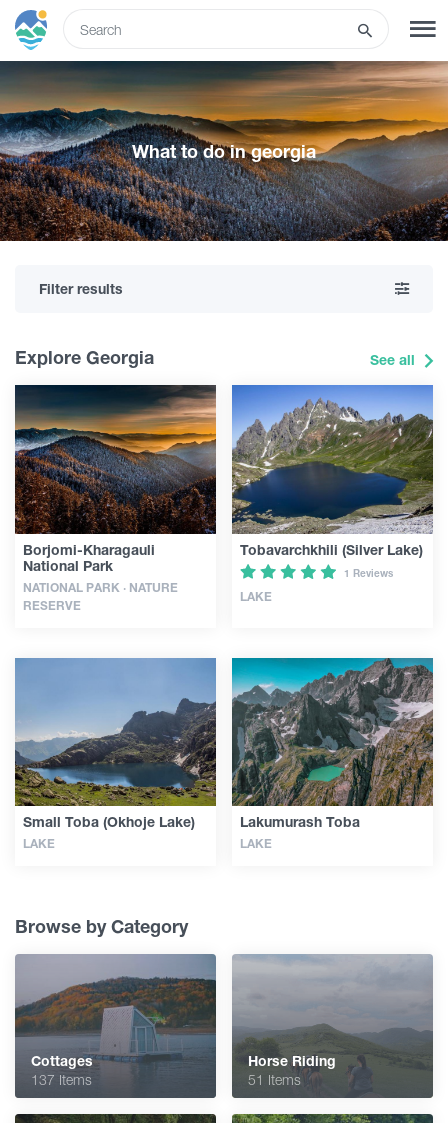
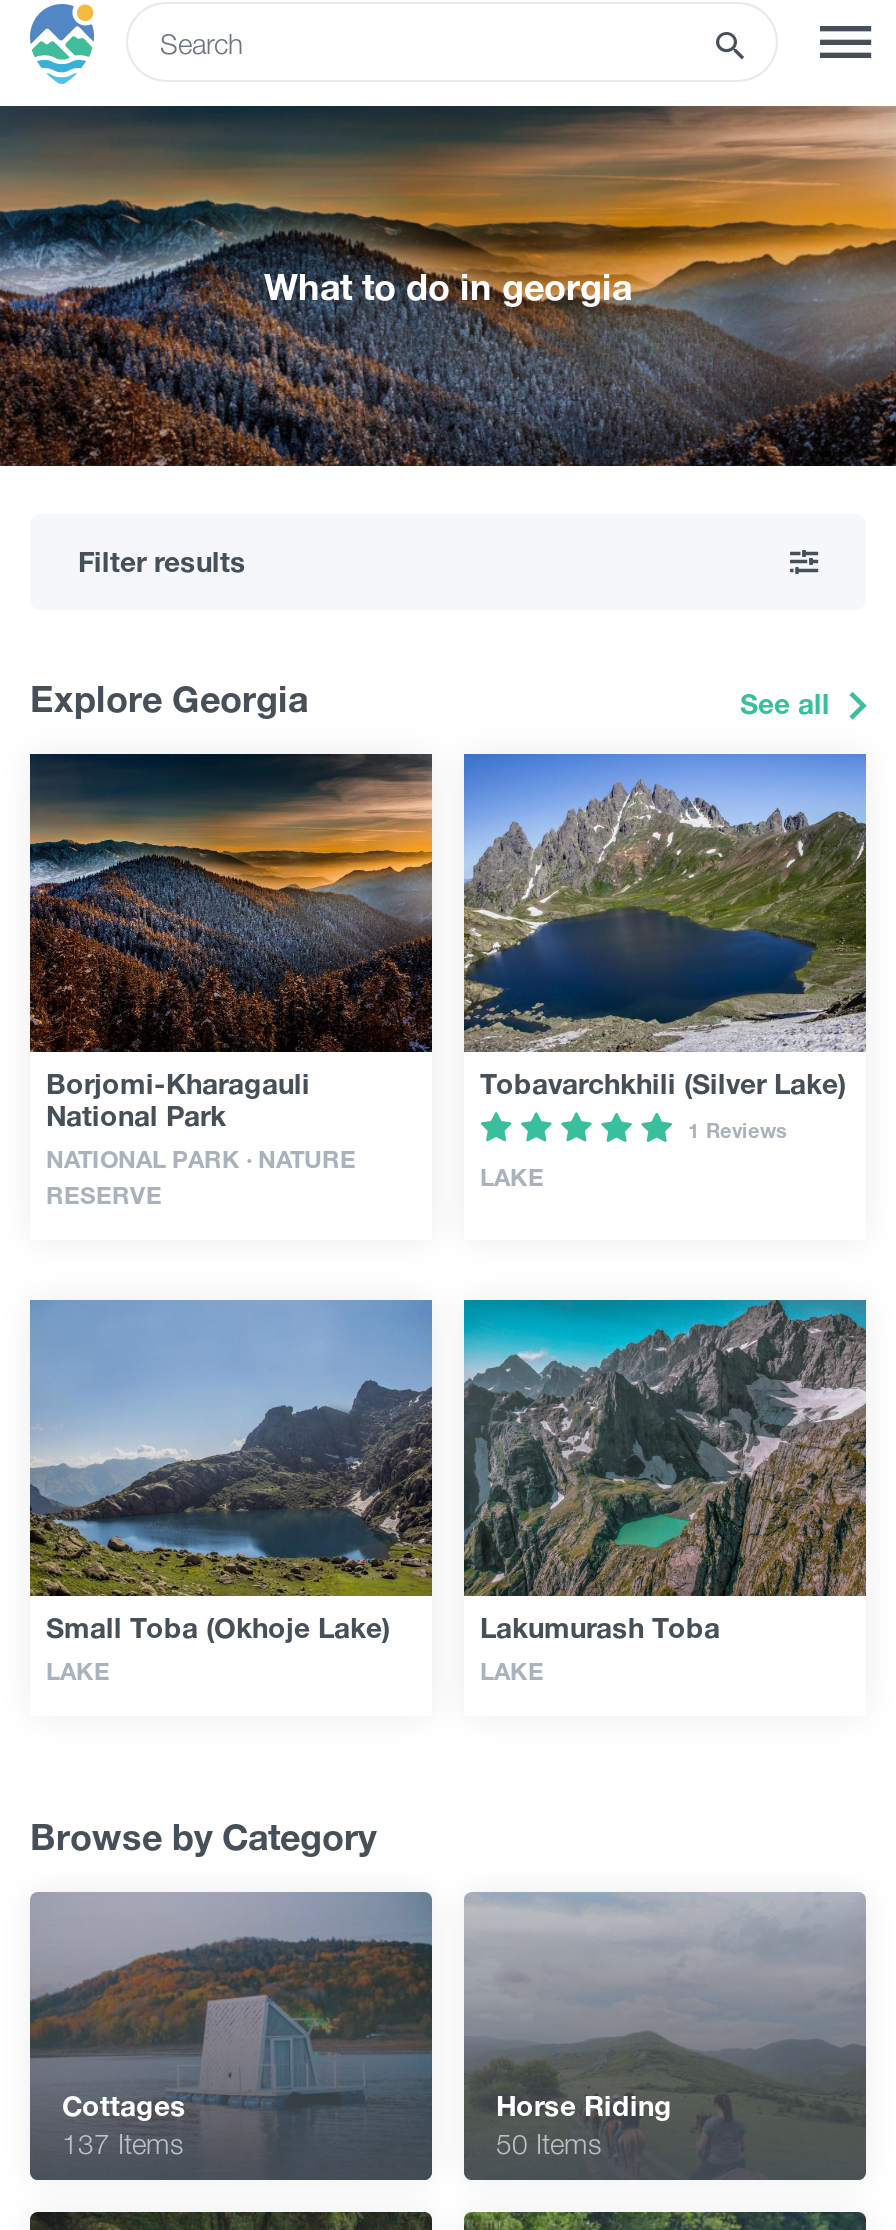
[248,1071,301,1088] 51 Items -> [496,2126,602,2160] 50 Items

